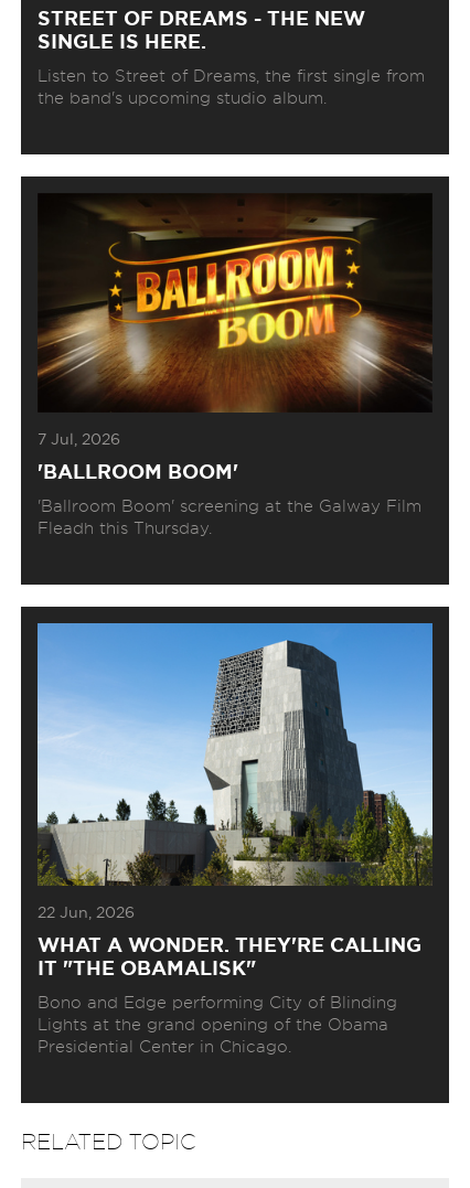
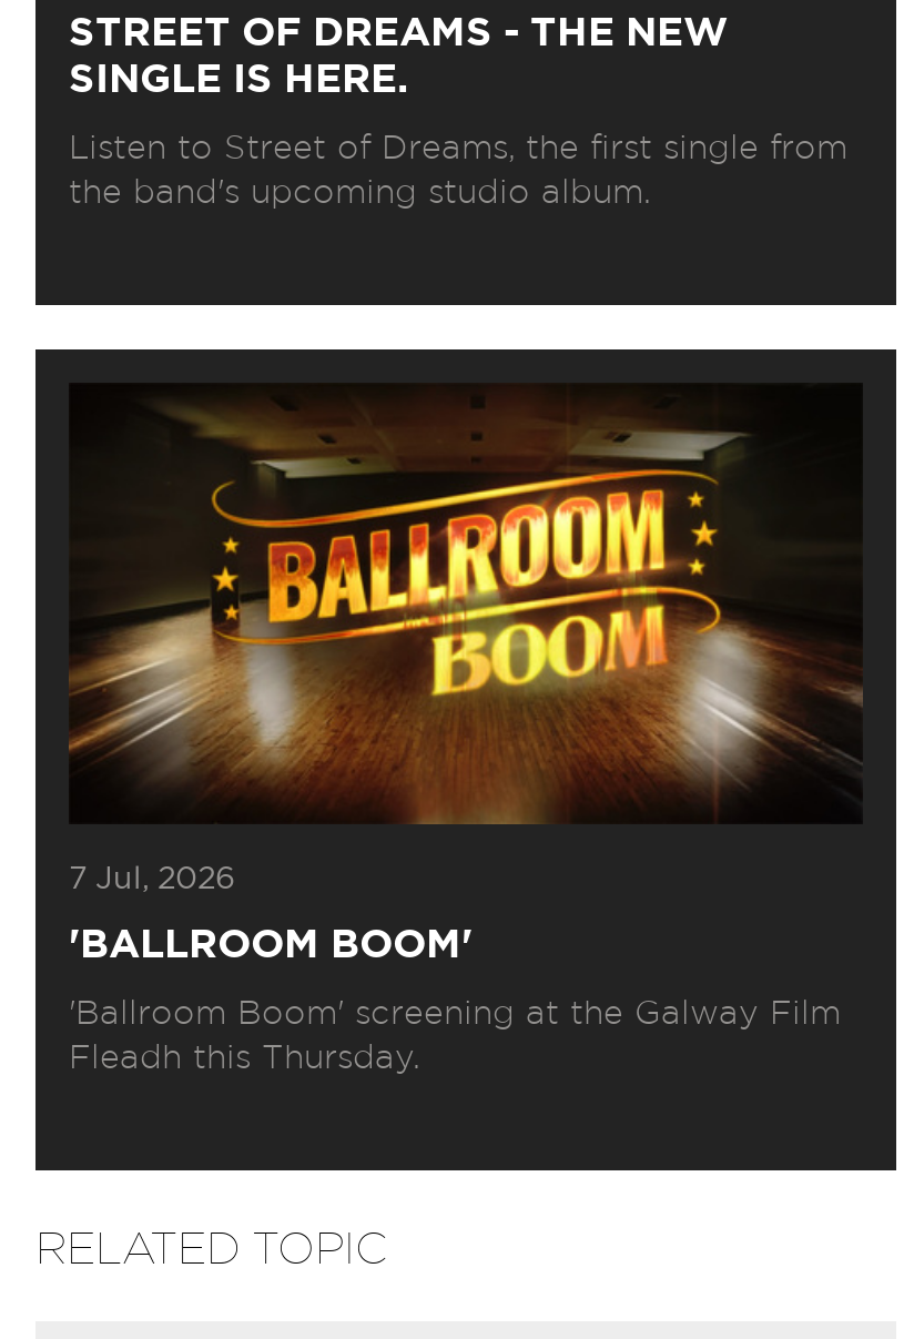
[20,622,450,1056] [image] | 22 Jun, 2026 | WHAT A WONDER. THEY'RE CALLING | IT "THE OBAMALISK" | Bono and Edge performing City of Blinding | Lights at the grand opening of the Obama | Presidential Center in Chicago. -> none

